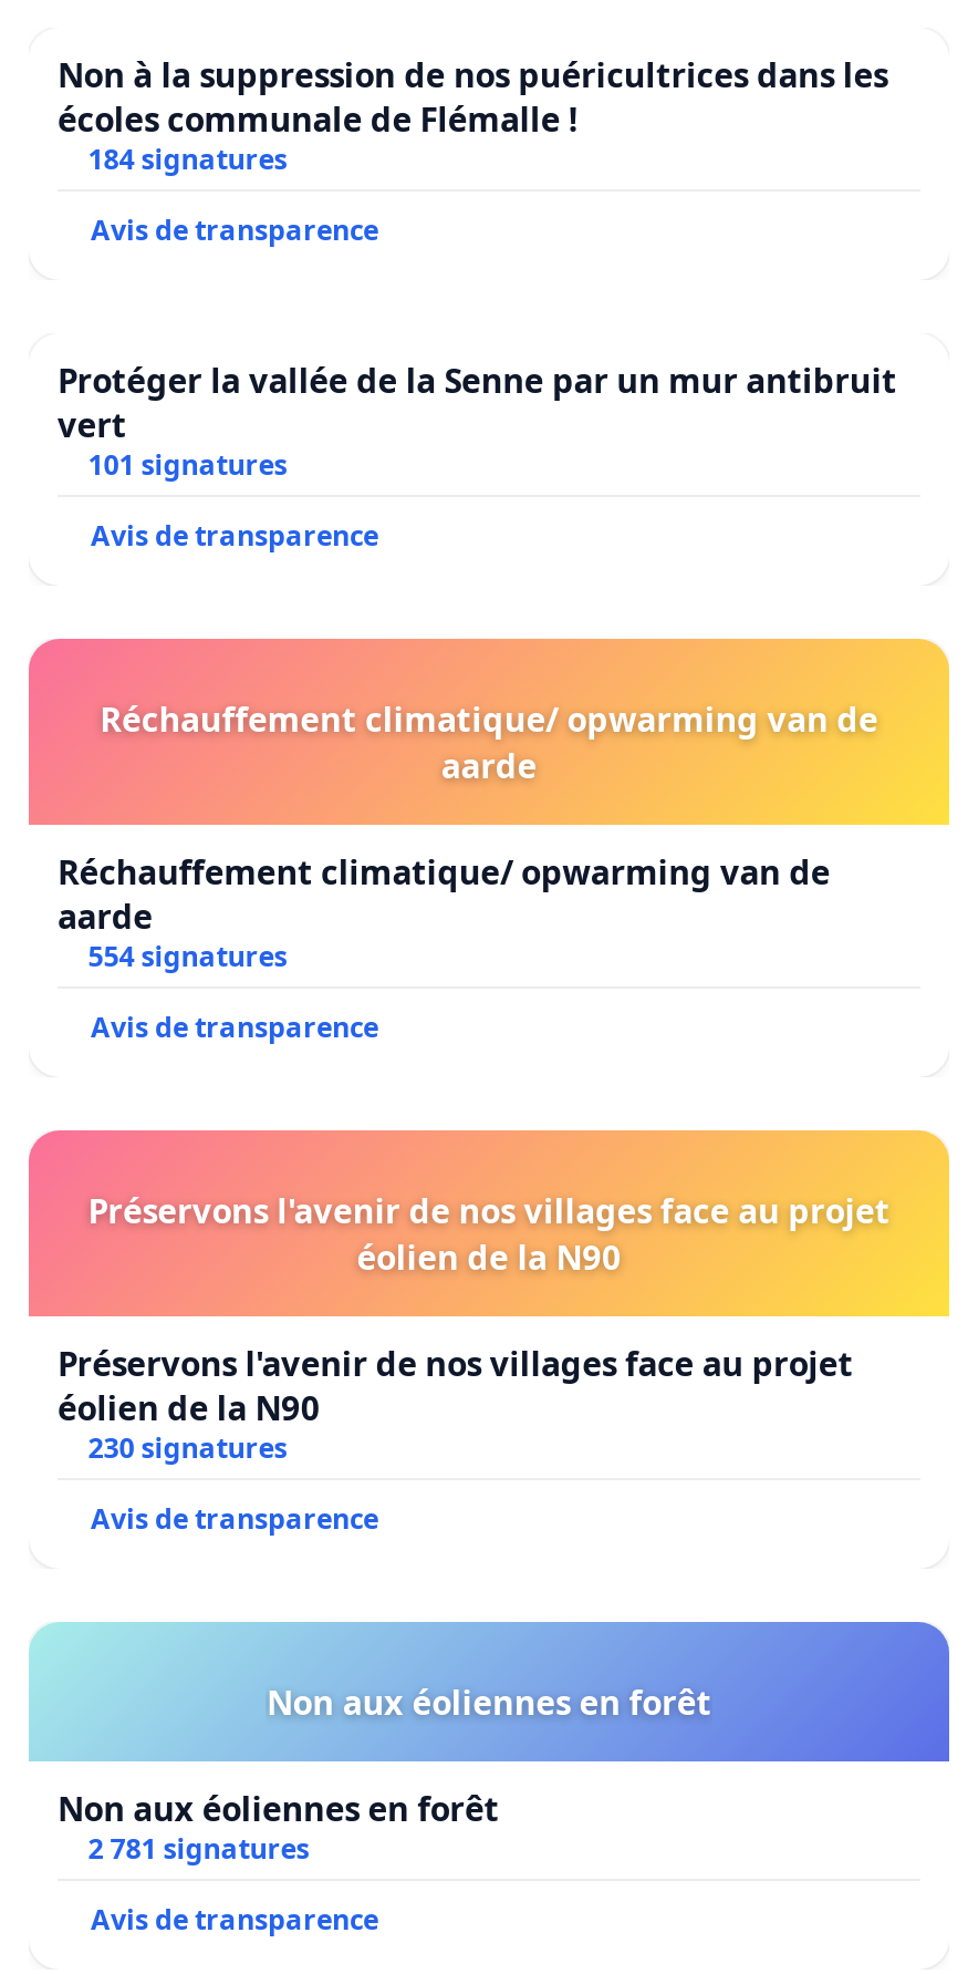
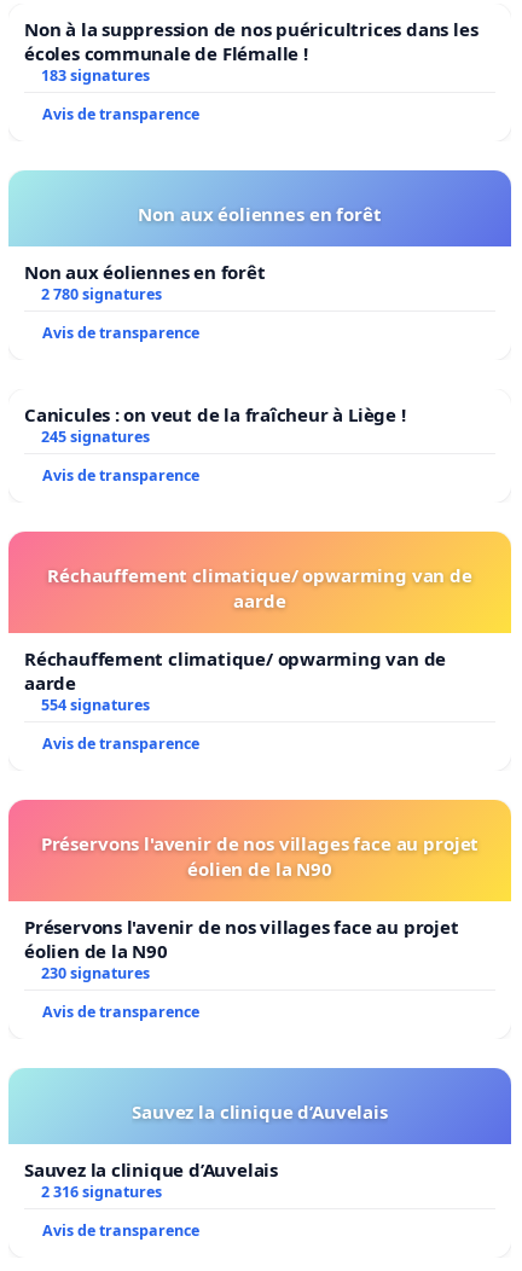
[88,140,287,178] 184 signatures -> [41,65,150,85] 183 signatures
[58,357,897,483] Protéger la vallée de la Senne par un mur antibruit | vert | 101 signatures -> [24,201,405,447] Non aux éoliennes en forêt | Non aux éoliennes en forêt | 2 780 signatures | Avis de transparence | Canicules : on veut de la fraîcheur à Liège ! | 245 signatures
[266,1679,711,1723] Non aux éoliennes en forêt -> [132,1099,388,1123] Sauvez la clinique d’Auvelais
[58,1785,499,1867] Non aux éoliennes en forêt | 2 781 signatures -> [24,1157,278,1202] Sauvez la clinique d’Auvelais | 2 316 signatures

